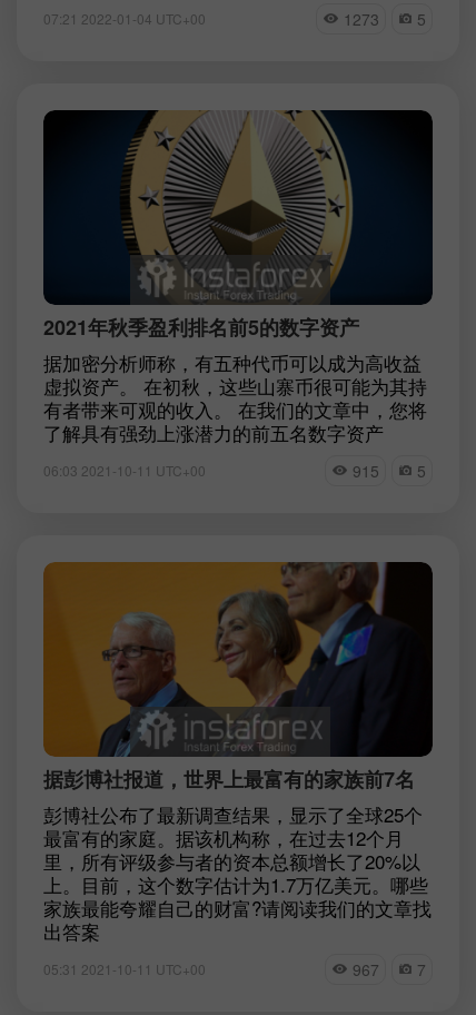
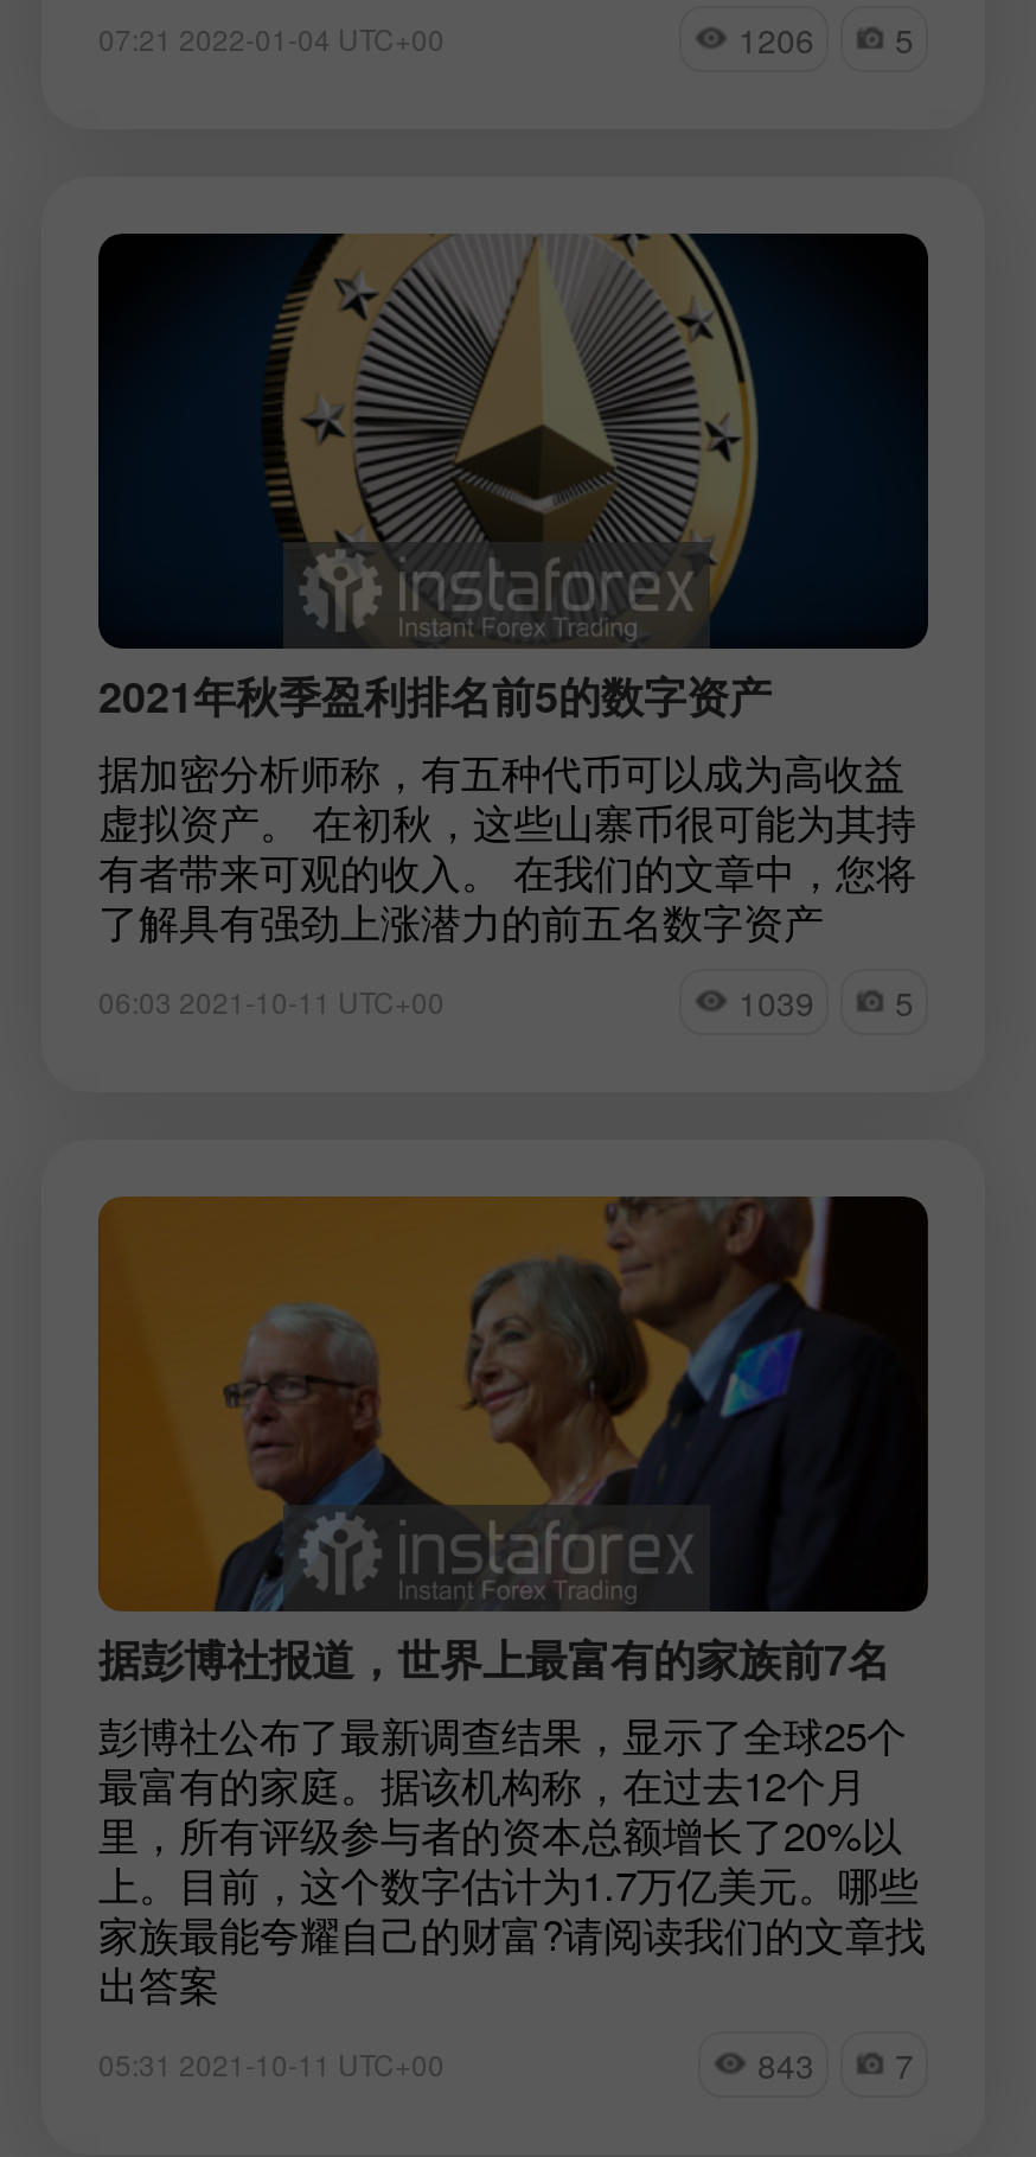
[344,8,426,30] 1273 5 -> [738,15,914,63] 1206 5
[353,460,426,482] 915 5 -> [738,978,914,1026] 1039 5
[353,958,426,980] 967 7 -> [757,2041,914,2088] 843 7

